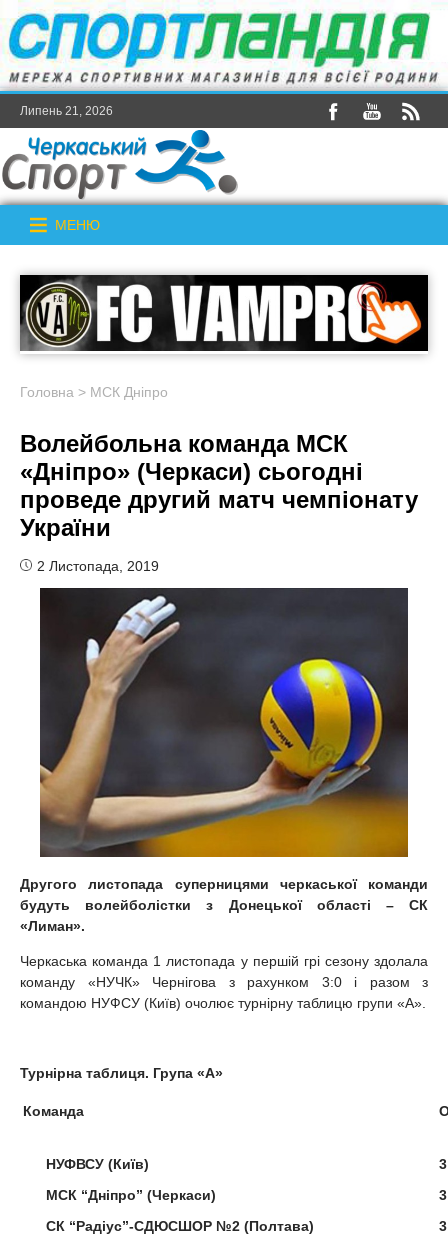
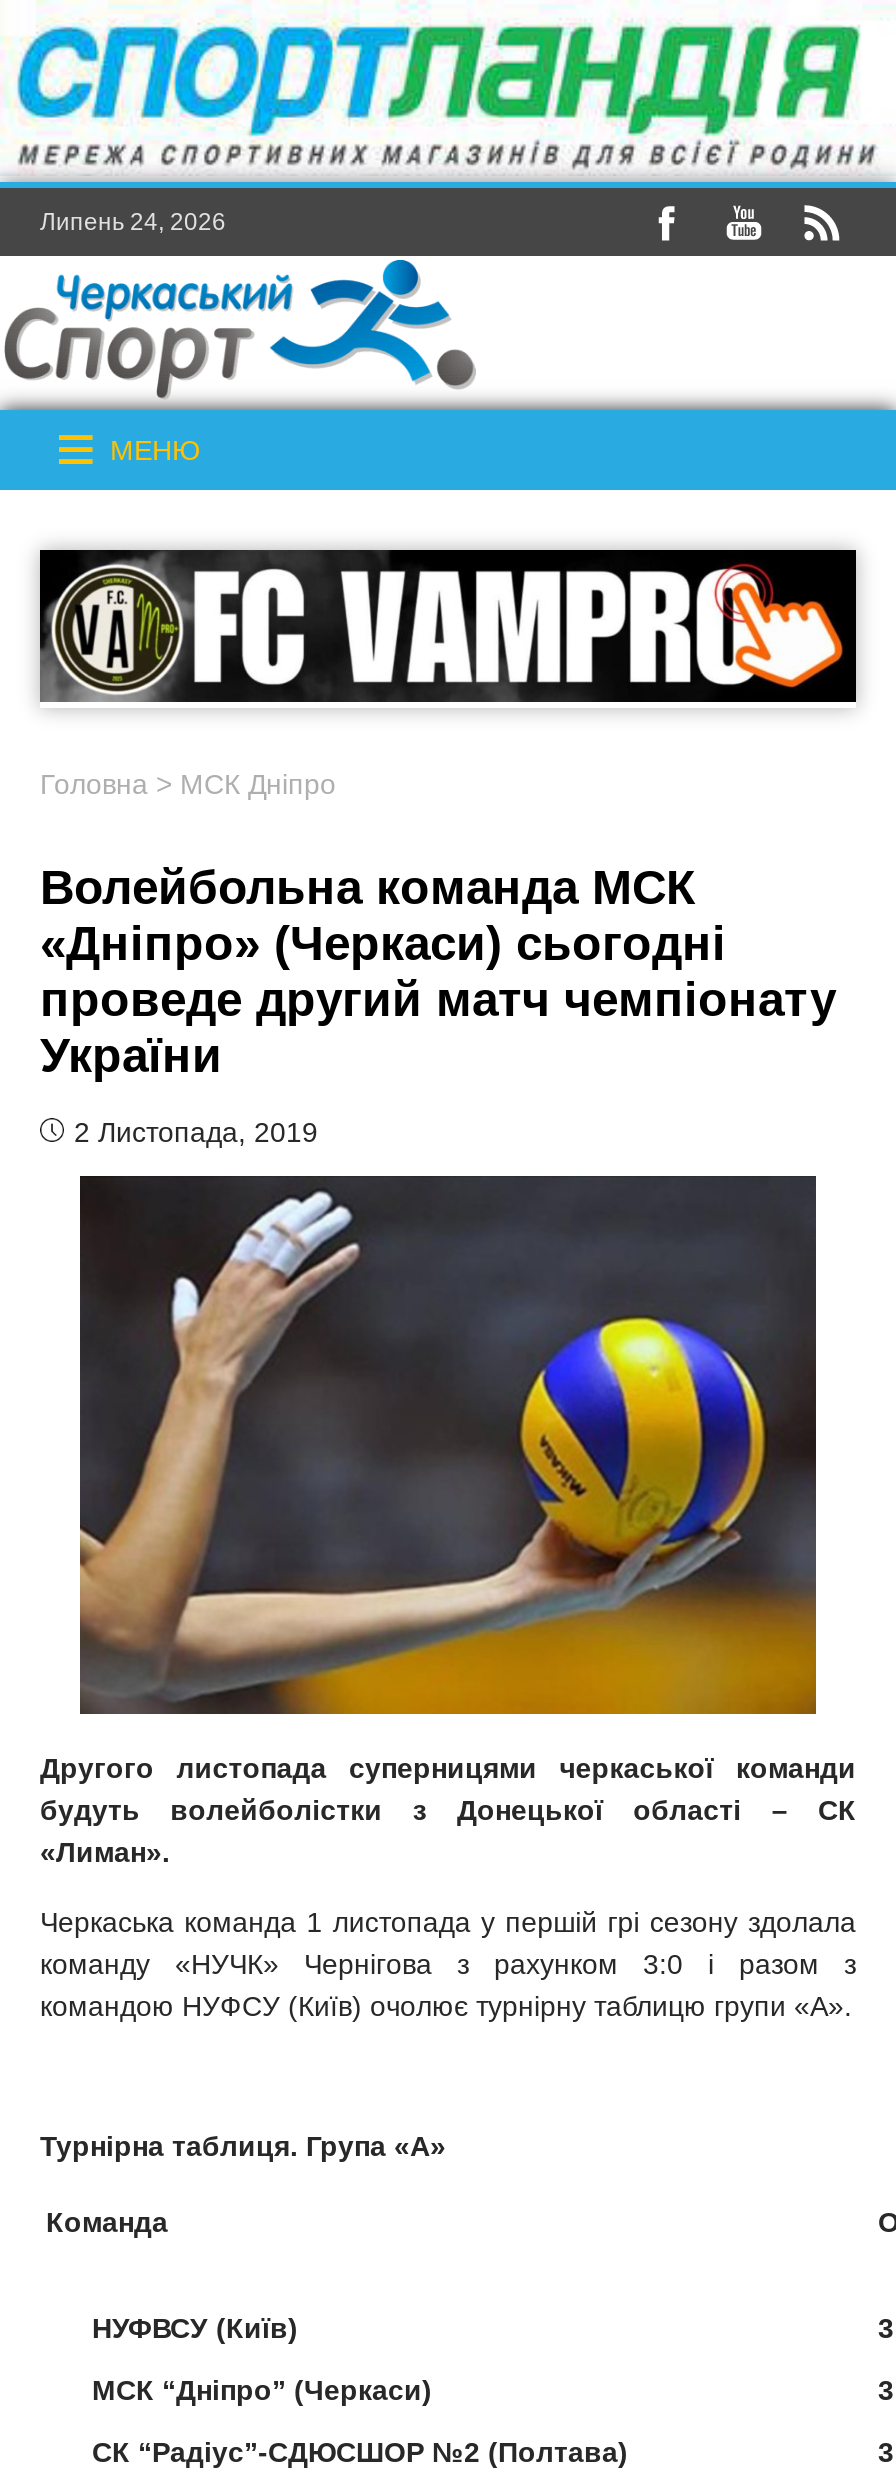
[20,104,113,118] Липень 21, 2026 -> [40,207,226,235] Липень 24, 2026

